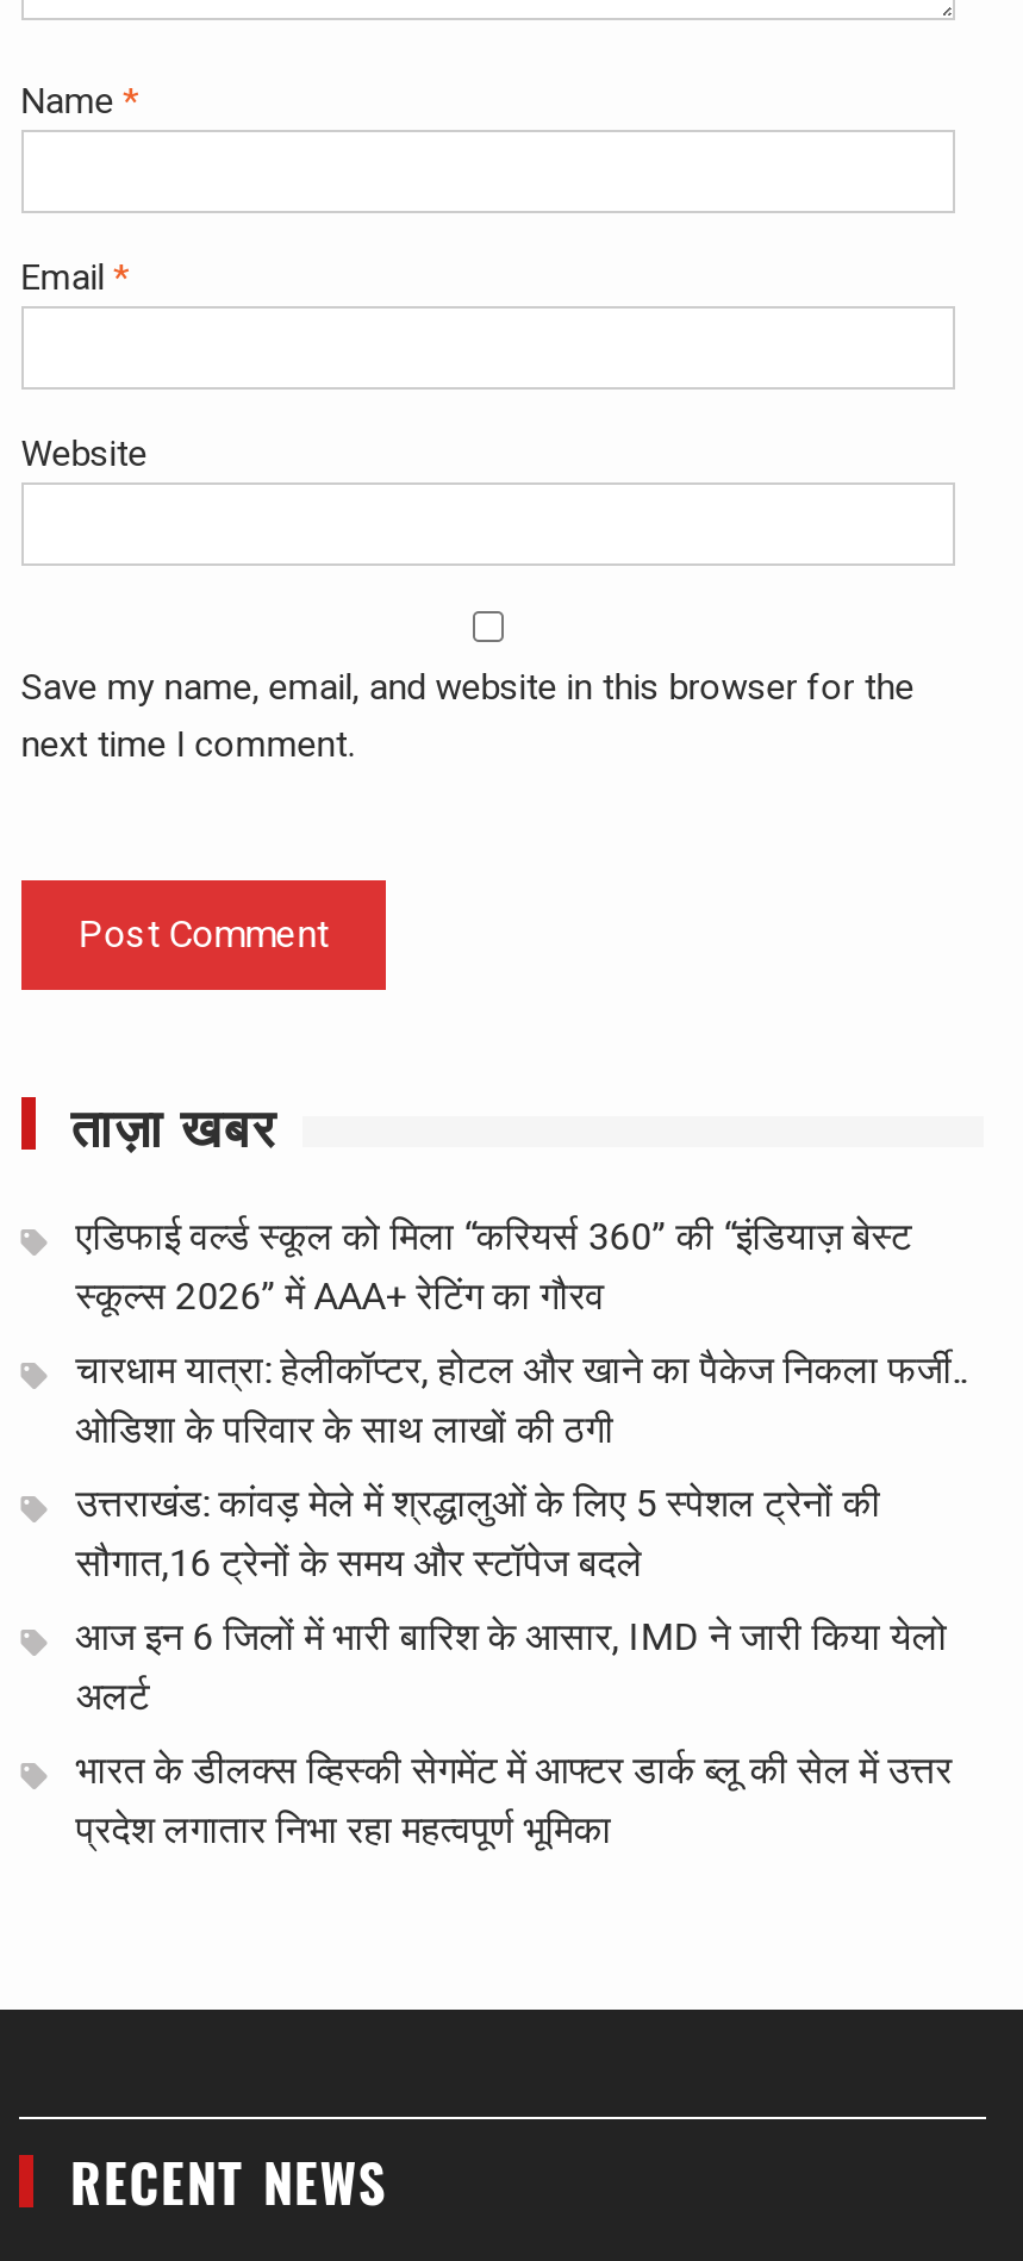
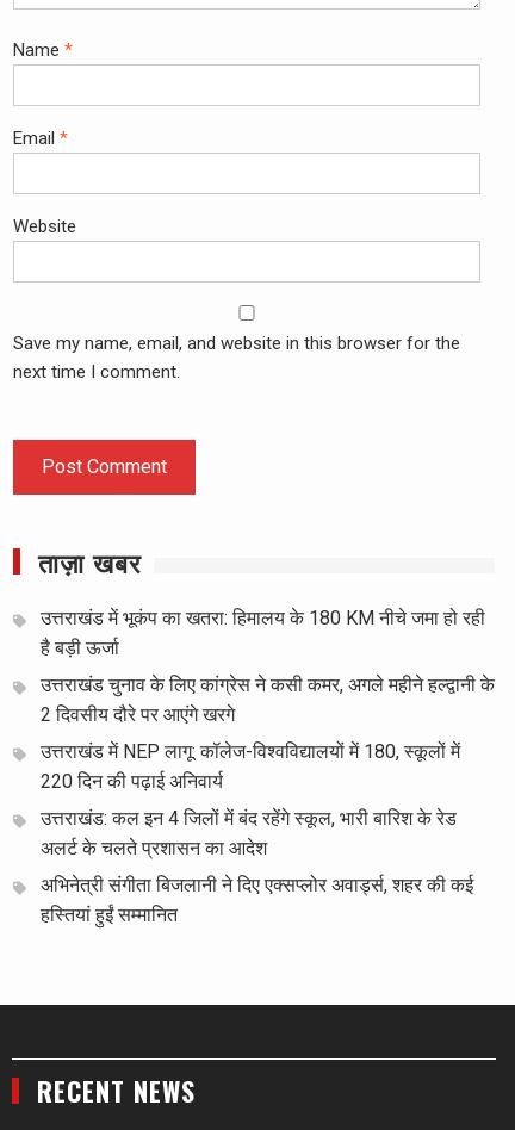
[76,1215,912,1319] एडिफाई वर्ल्ड स्कूल को मिला “करियर्स 360” की “इंडियाज़ बेस्ट | स्कूल्स 2026” में AAA+ रेटिंग का गौरव -> [40,606,485,659] उत्तराखंड में भूकंप का खतरा: हिमालय के 180 KM नीचे जमा हो रही | है बड़ी ऊर्जा
[76,1348,966,1453] चारधाम यात्रा: हेलीकॉप्टर, होटल और खाने का पैकेज निकला फर्जी.. | ओडिशा के परिवार के साथ लाखों की ठगी -> [40,673,494,726] उत्तराखंड चुनाव के लिए कांग्रेस ने कसी कमर, अगले महीने हल्द्वानी के | 2 दिवसीय दौरे पर आएंगे खरगे
[76,1481,881,1586] उत्तराखंड: कांवड़ मेले में श्रद्धालुओं के लिए 5 स्पेशल ट्रेनों की | सौगात,16 ट्रेनों के समय और स्टॉपेज बदले -> [40,740,460,792] उत्तराखंड में NEP लागू: कॉलेज-विश्वविद्यालयों में 180, स्कूलों में | 220 दिन की पढ़ाई अनिवार्य
[76,1615,947,1720] आज इन 6 जिलों में भारी बारिश के आसार, IMD ने जारी किया येलो | अलर्ट -> [40,807,456,859] उत्तराखंड: कल इन 4 जिलों में बंद रहेंगे स्कूल, भारी बारिश के रेड | अलर्ट के चलते प्रशासन का आदेश
[76,1748,952,1853] भारत के डीलक्स व्हिस्की सेगमेंट में आफ्टर डार्क ब्लू की सेल में उत्तर | प्रदेश लगातार निभा रहा महत्वपूर्ण भूमिका -> [40,873,473,926] अभिनेत्री संगीता बिजलानी ने दिए एक्सप्लोर अवार्ड्स, शहर की कई | हस्तियां हुईं सम्मानित

